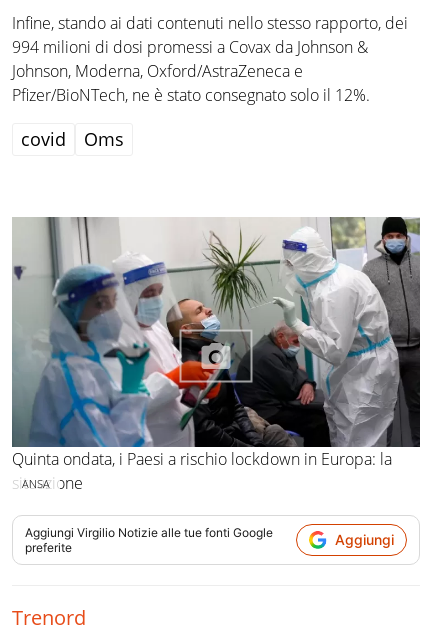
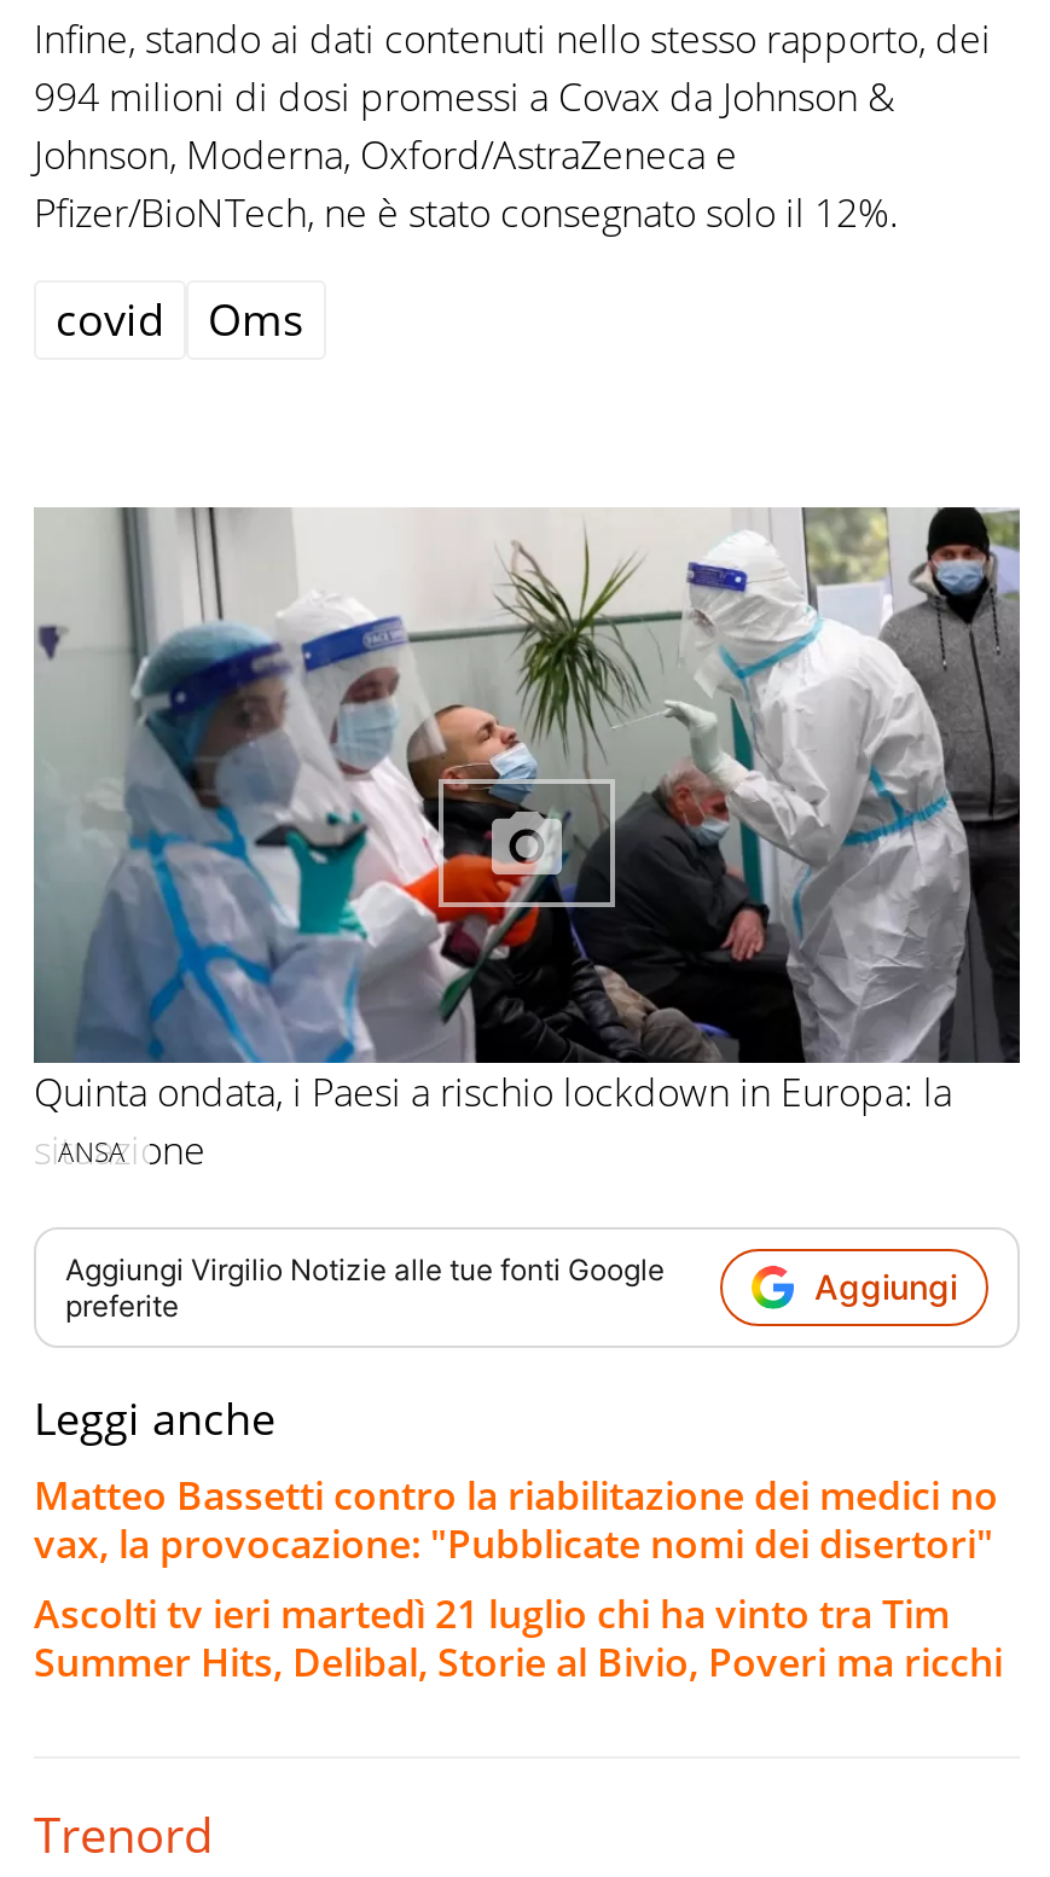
none -> [34,1388,1003,1687] Leggi anche | Matteo Bassetti contro la riabilitazione dei medici no | vax, la provocazione: "Pubblicate nomi dei disertori" | Ascolti tv ieri martedì 21 luglio chi ha vinto tra Tim | Summer Hits, Delibal, Storie al Bivio, Poveri ma ricchi

